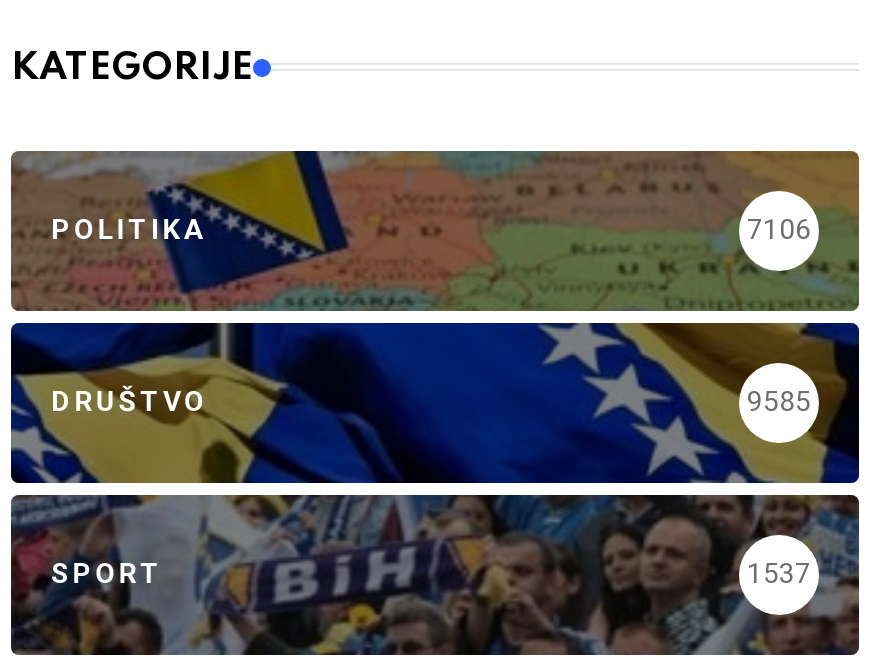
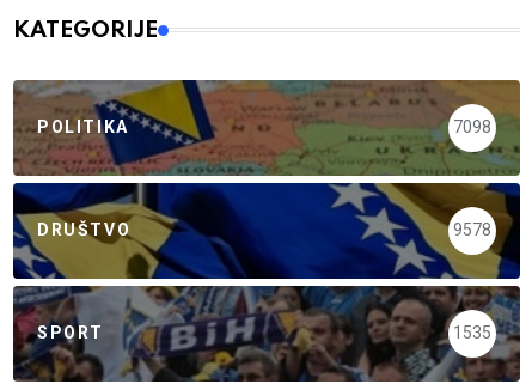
[747,213,811,245] 7106 -> [453,117,491,137] 7098
[747,385,811,417] 9585 -> [453,220,491,239] 9578
[747,557,811,589] 1537 -> [453,323,491,342] 1535

